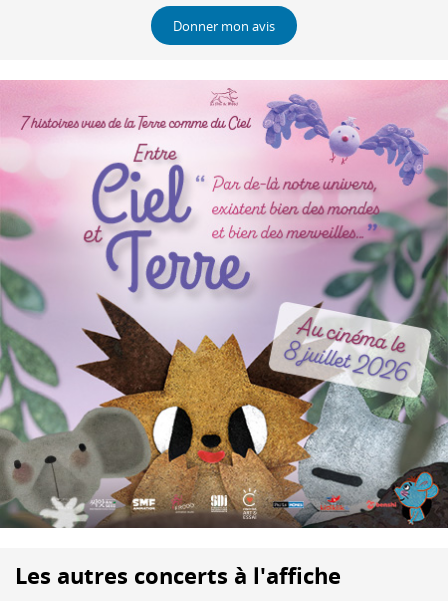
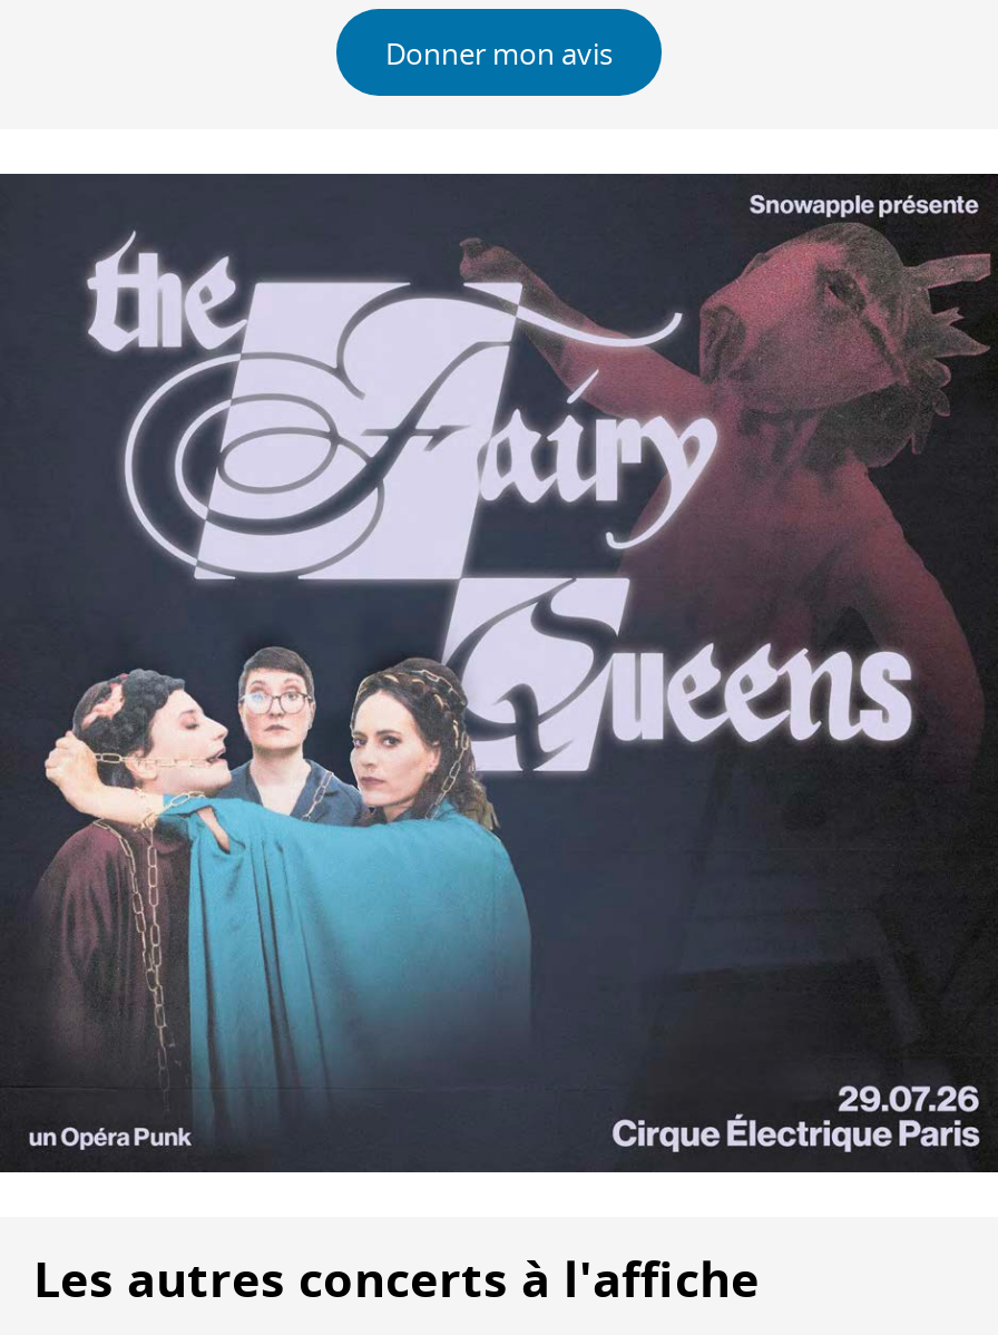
[3,80,445,528] [image] -> [7,172,991,1175] [image]

